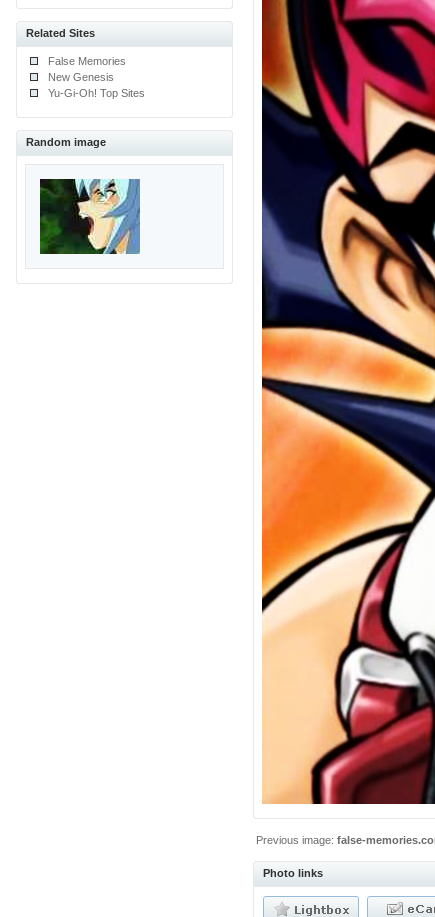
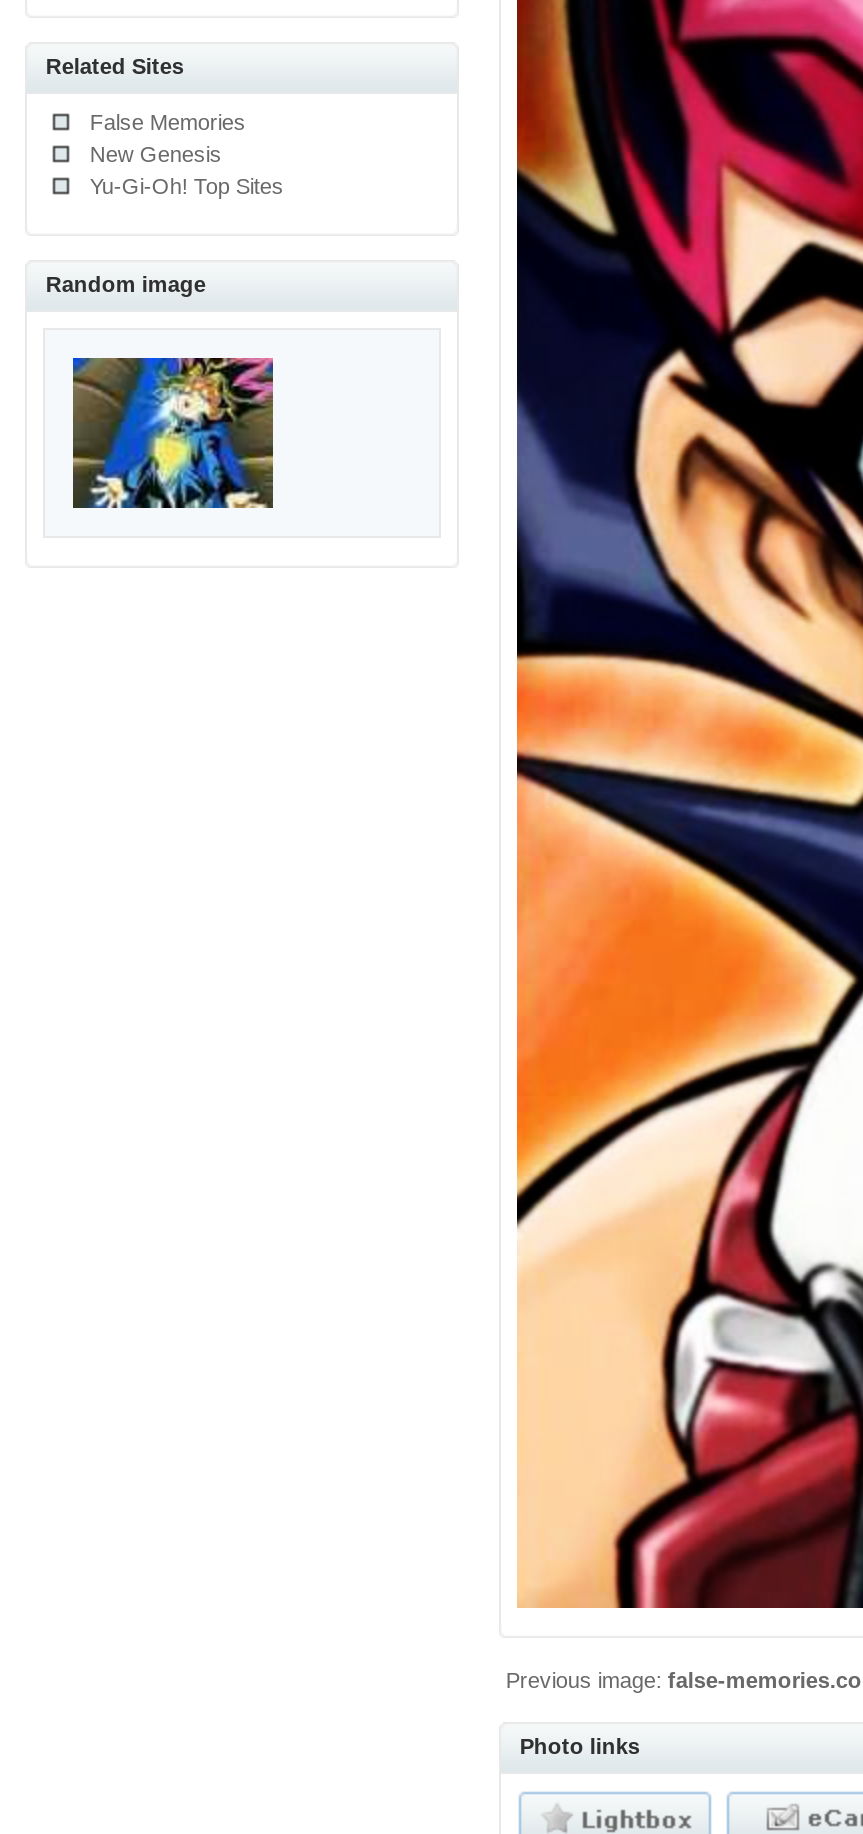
[39,178,141,255] [image] -> [71,356,275,510] [image]

